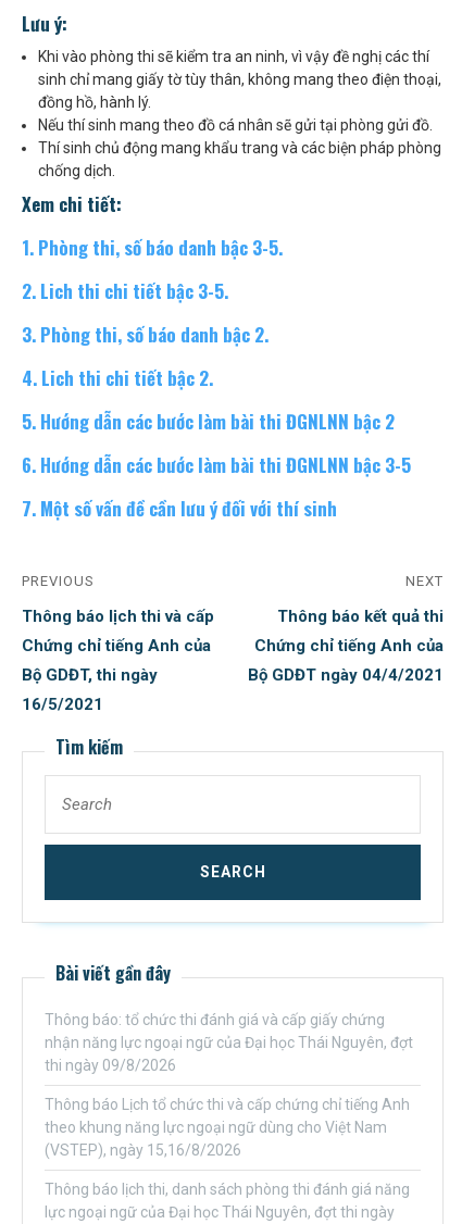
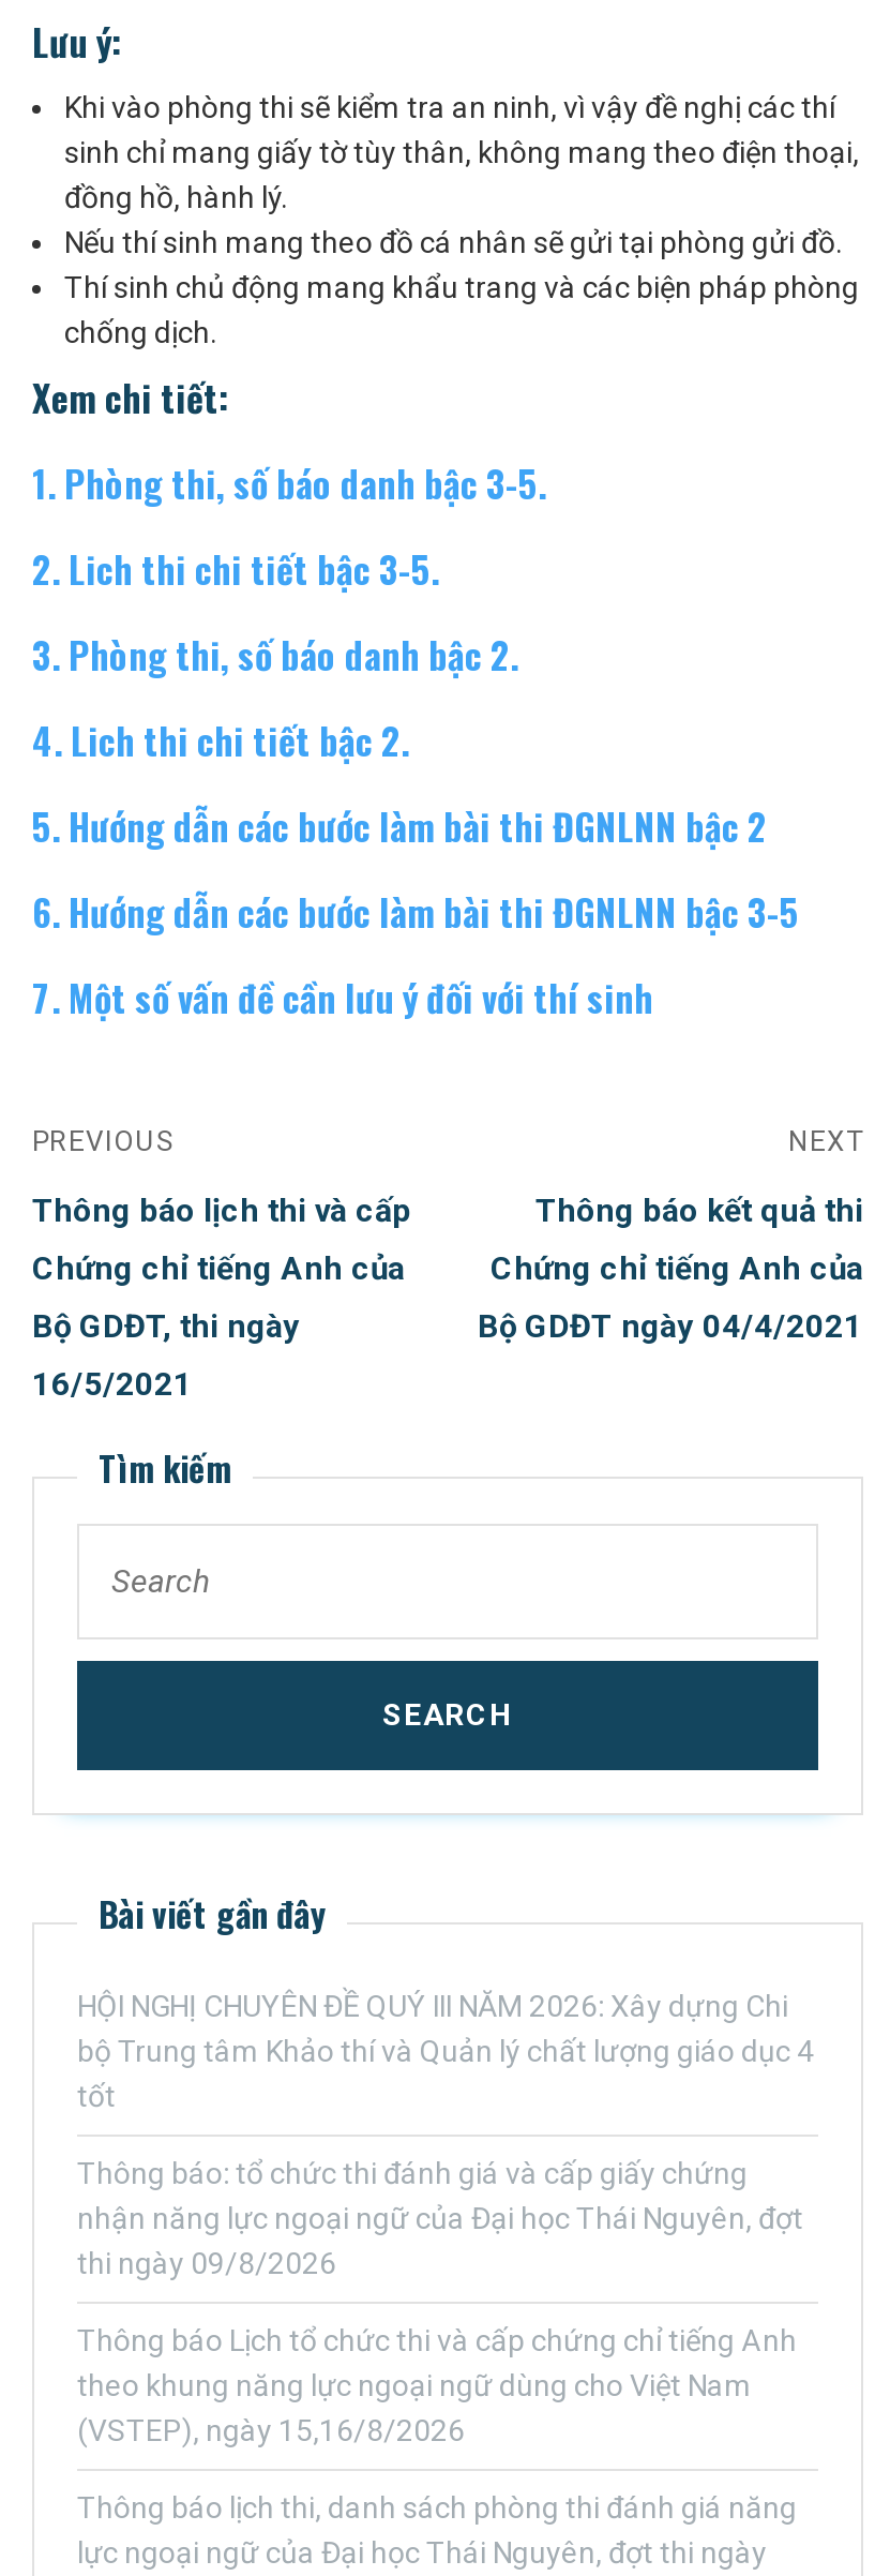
none -> [77,1989,814,2113] HỘI NGHỊ CHUYÊN ĐỀ QUÝ III NĂM 2026: Xây dựng Chi | bộ Trung tâm Khảo thí và Quản lý chất lượng giáo dục 4 | tốt

